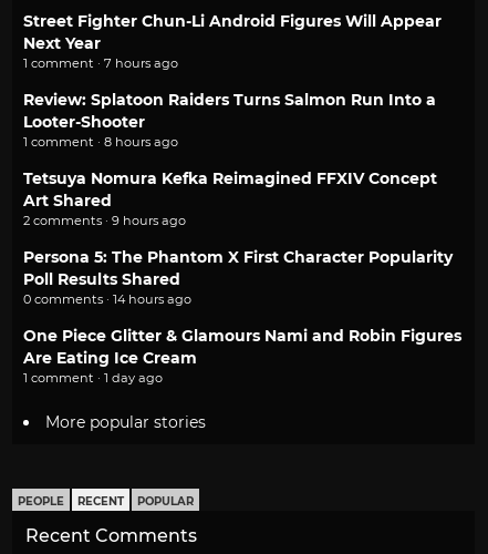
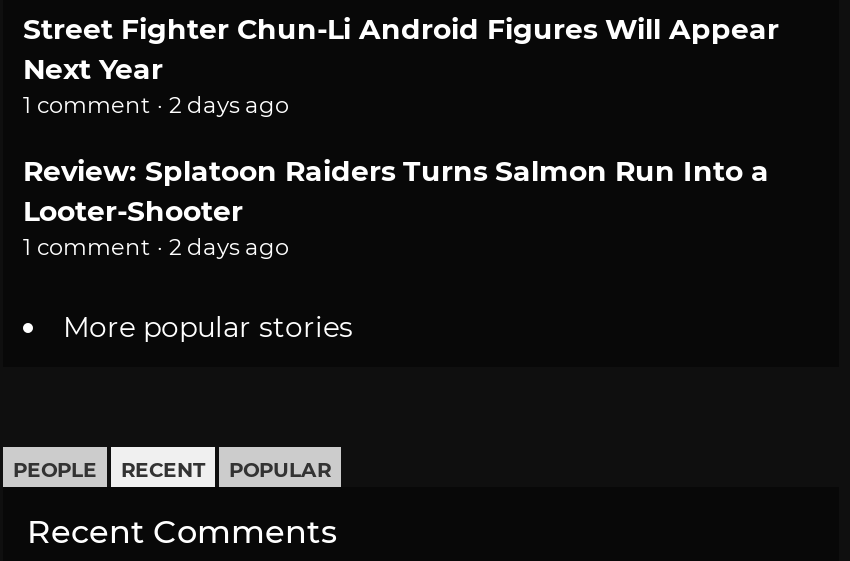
[23,55,178,70] 1 comment · 7 hours ago -> [23,90,289,118] 1 comment · 2 days ago
[23,134,461,385] 1 comment · 8 hours ago | Tetsuya Nomura Kefka Reimagined FFXIV Concept | Art Shared | 2 comments · 9 hours ago | Persona 5: The Phantom X First Character Popularity | Poll Results Shared | 0 comments · 14 hours ago | One Piece Glitter & Glamours Nami and Robin Figures | Are Eating Ice Cream | 1 comment · 1 day ago -> [23,232,289,260] 1 comment · 2 days ago

